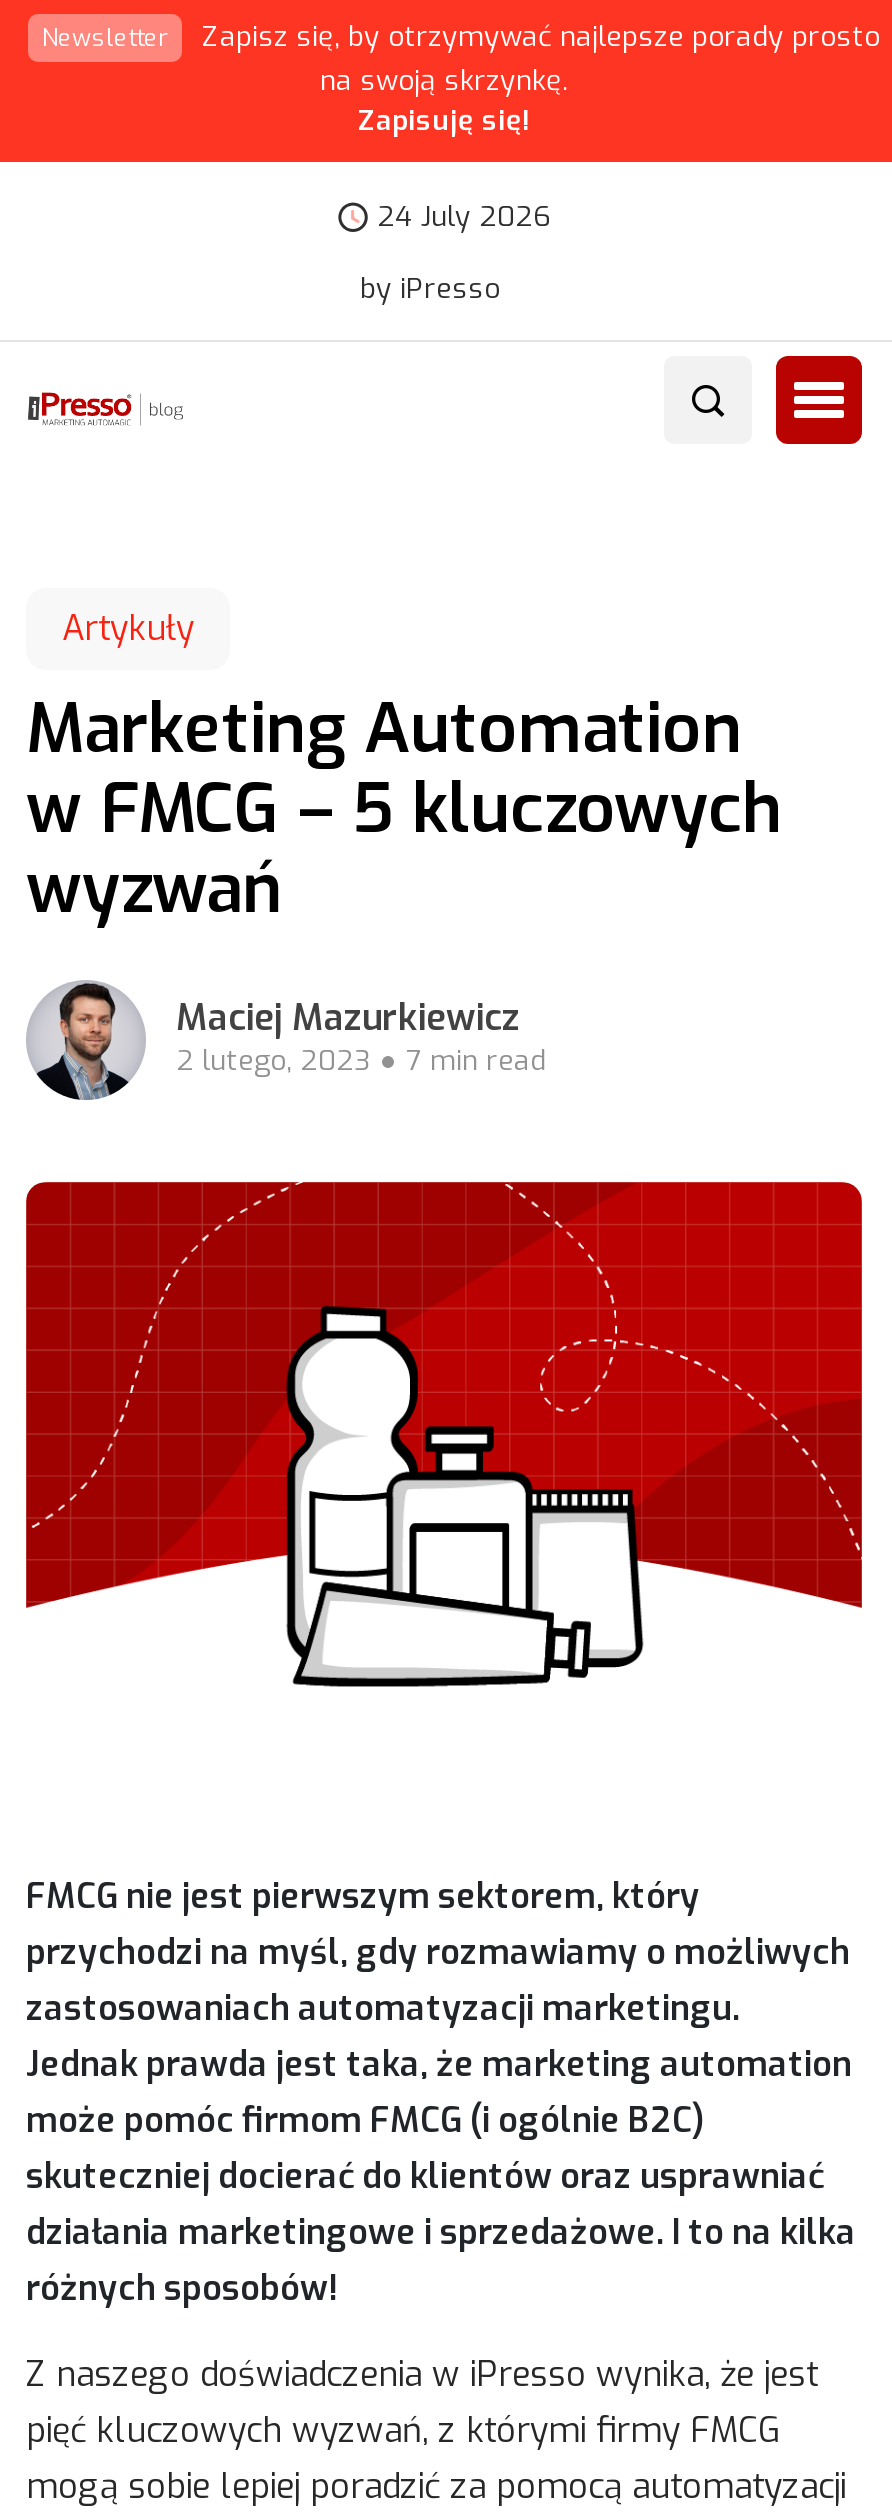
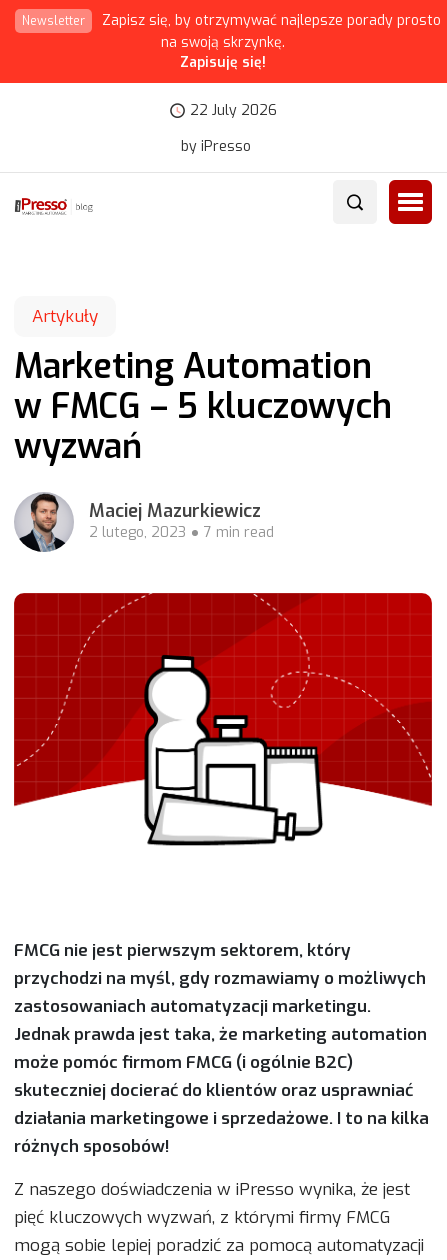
[377,198,551,236] 24 July 2026 -> [189,101,276,120] 22 July 2026

